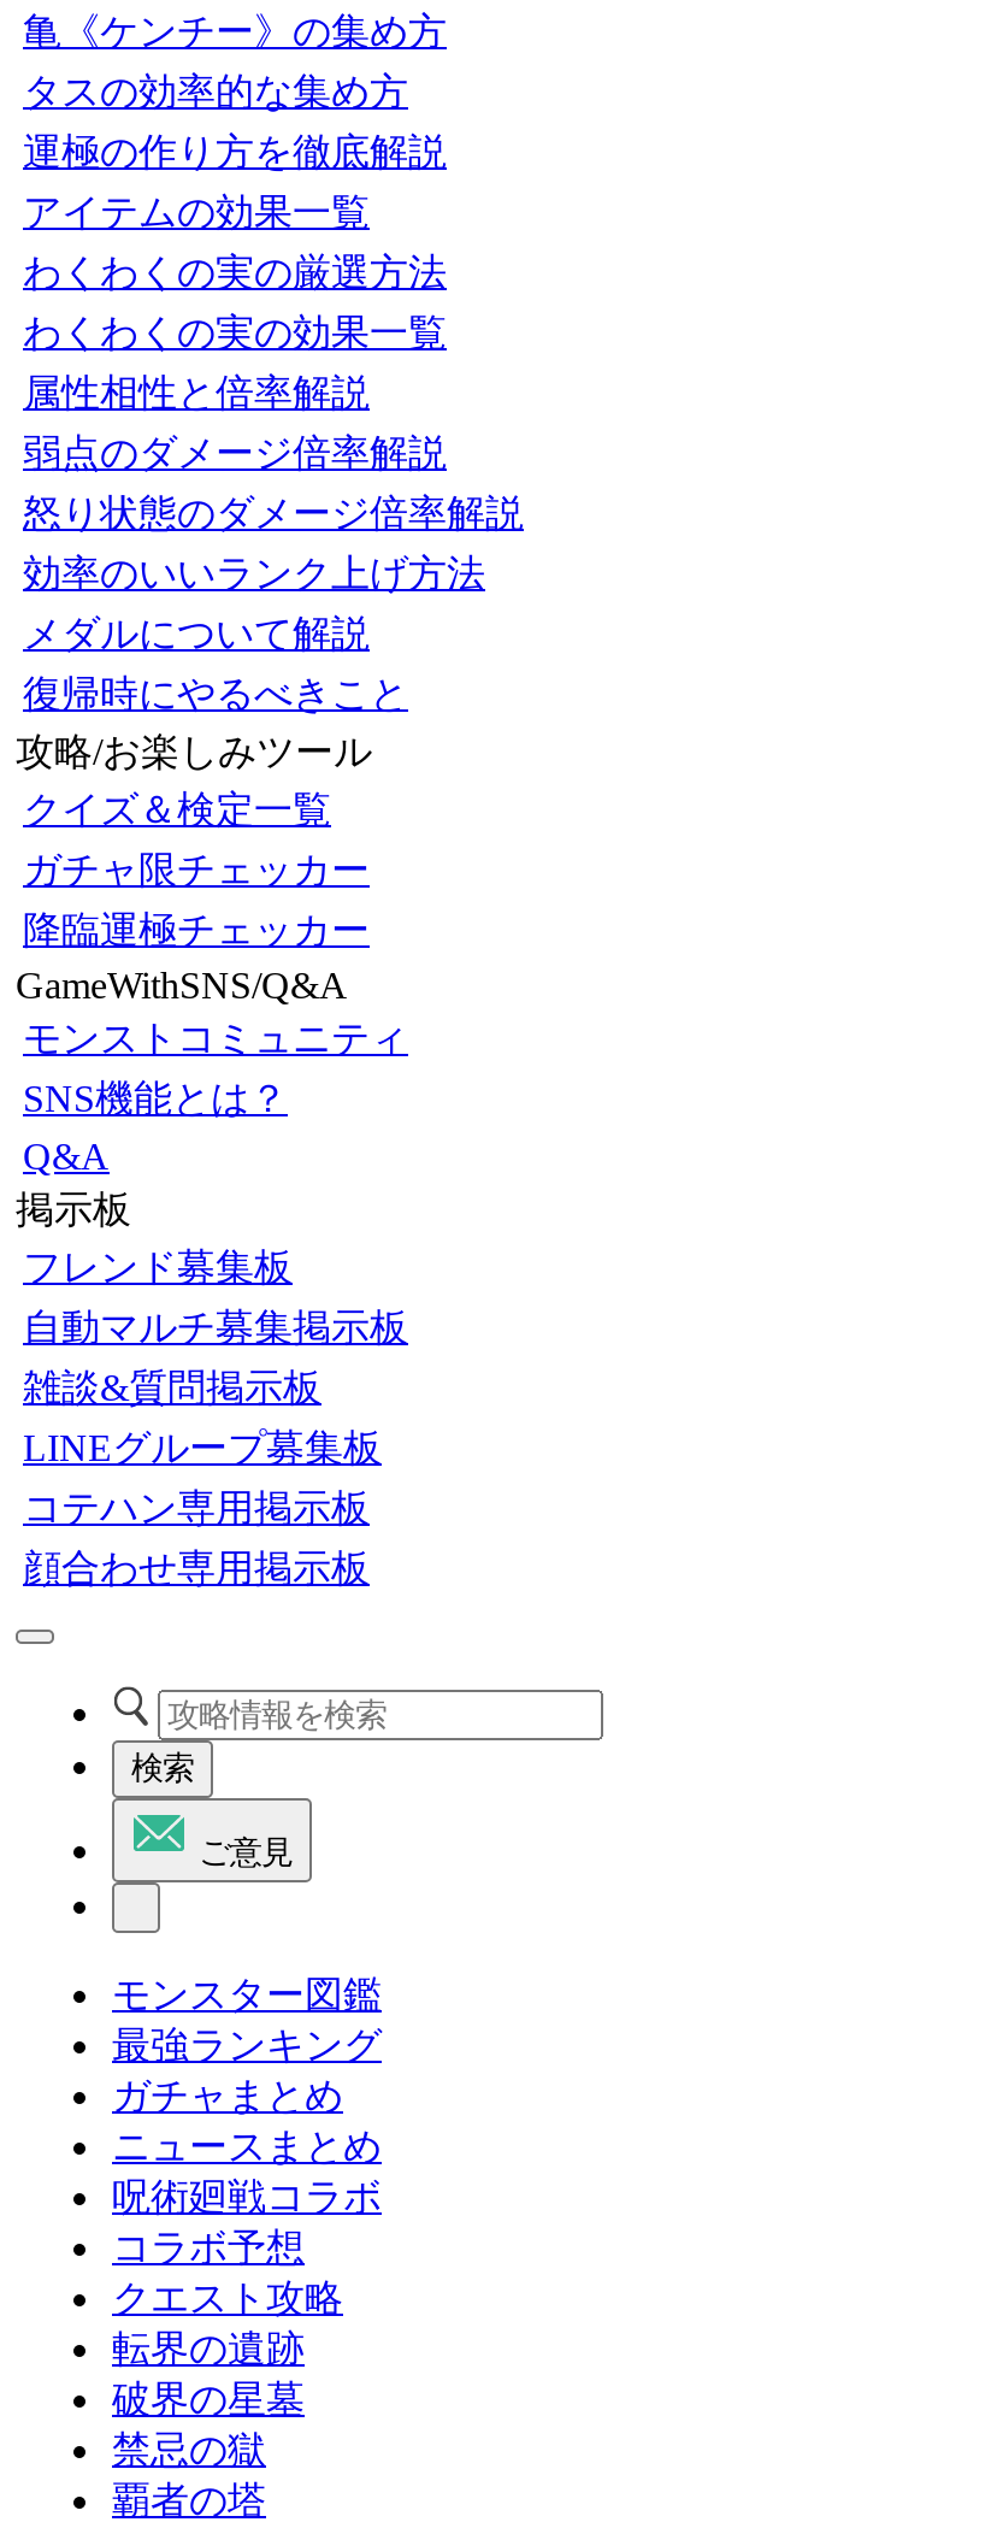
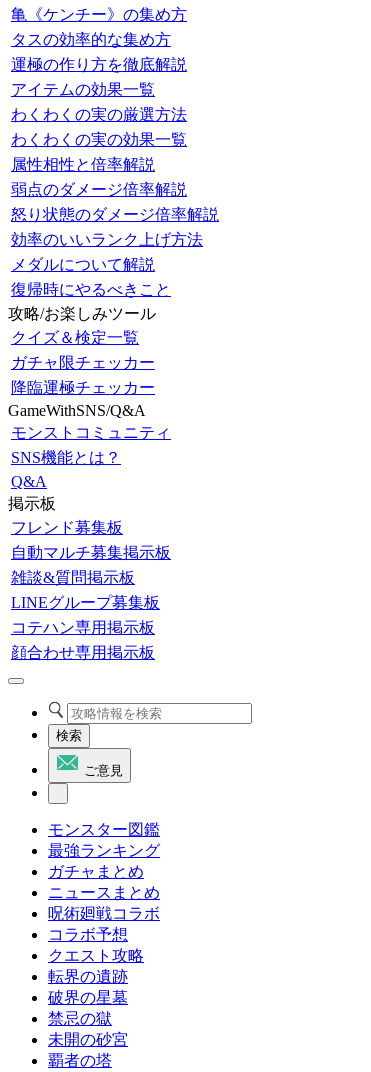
none -> [48,1031,128,1048] 未開の砂宮

